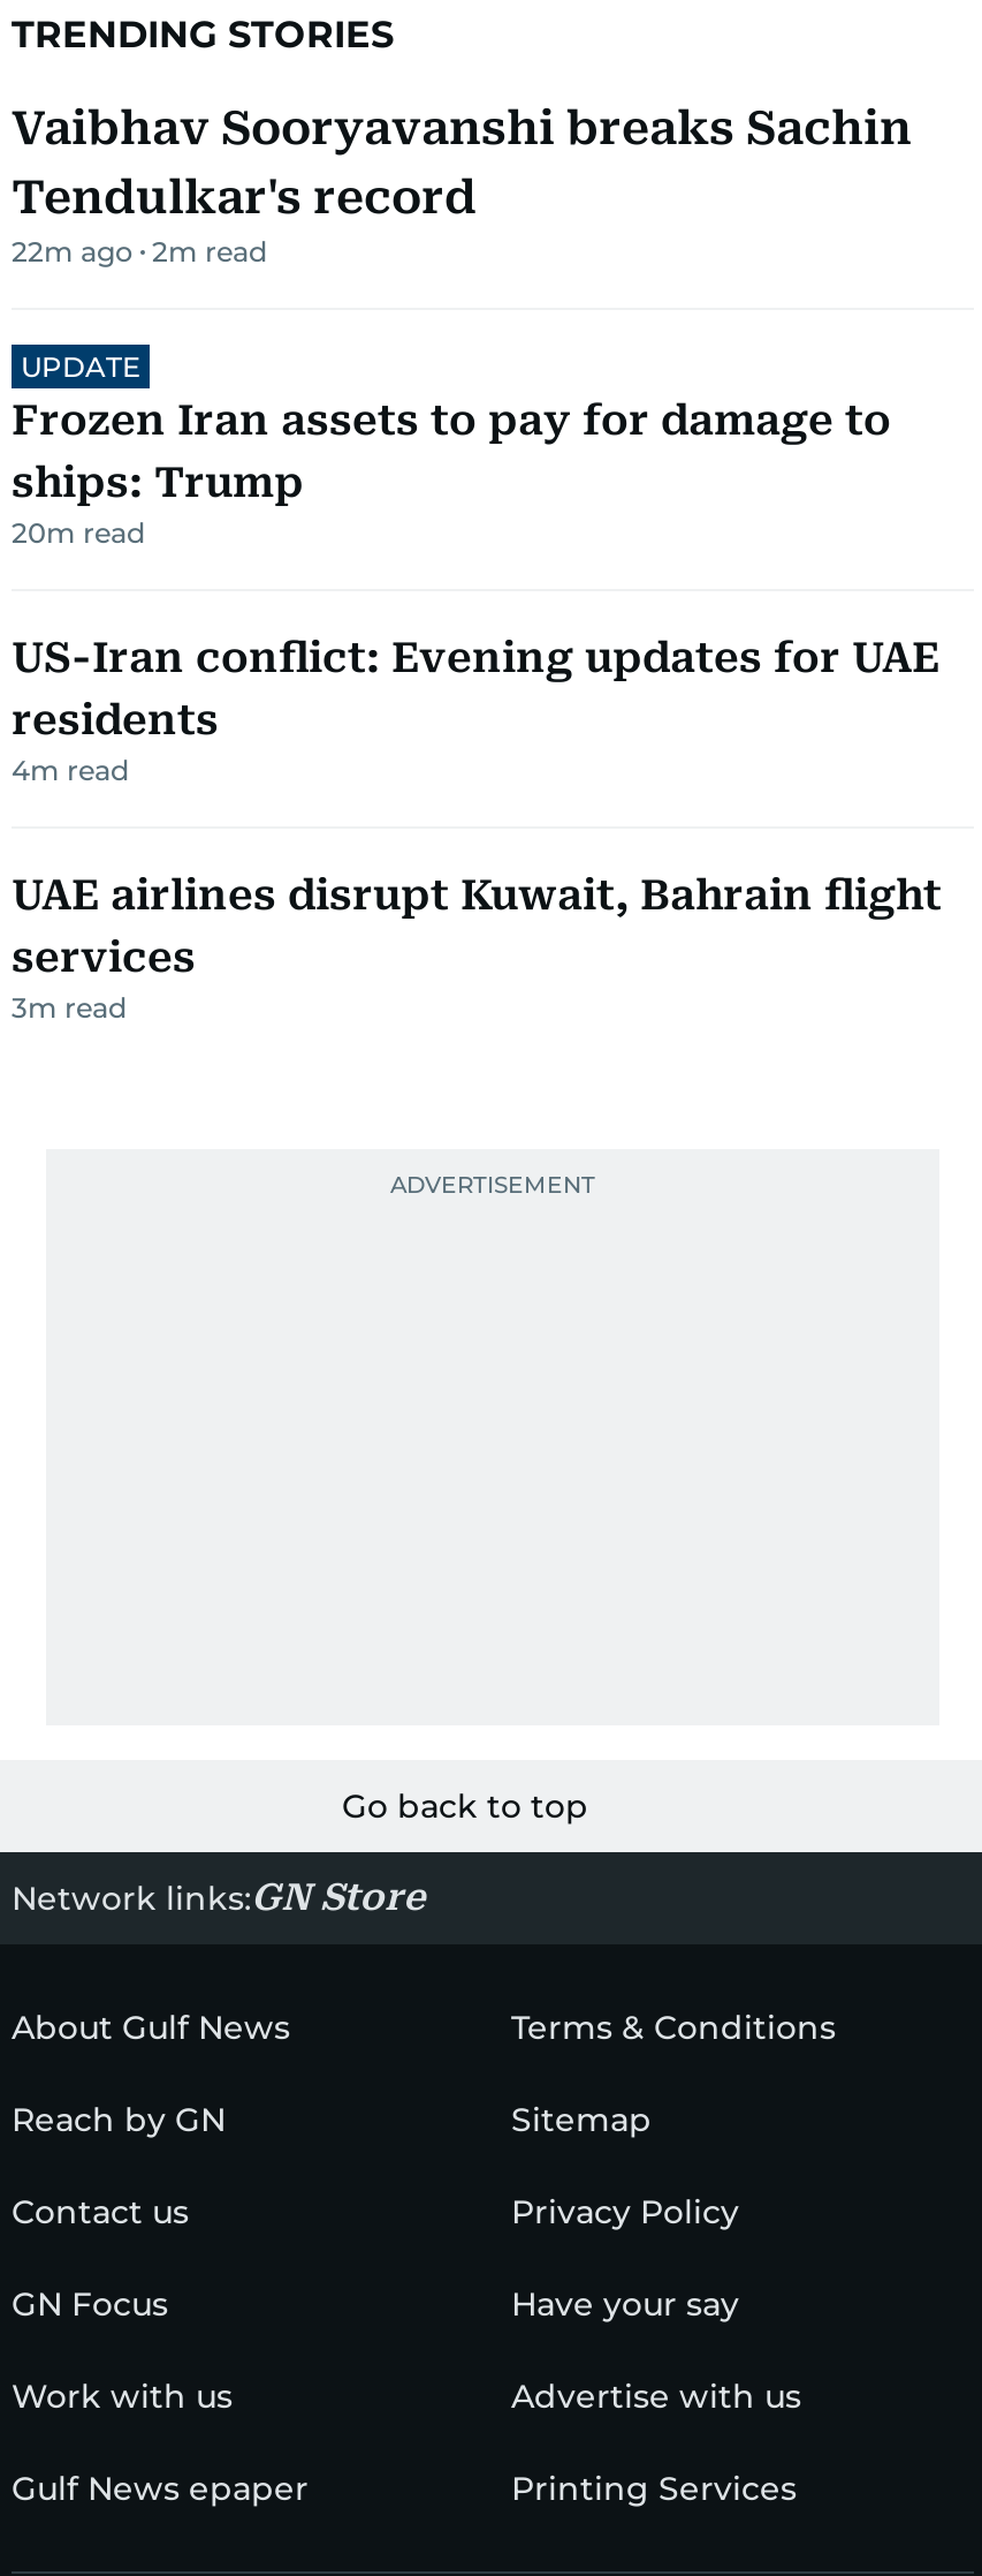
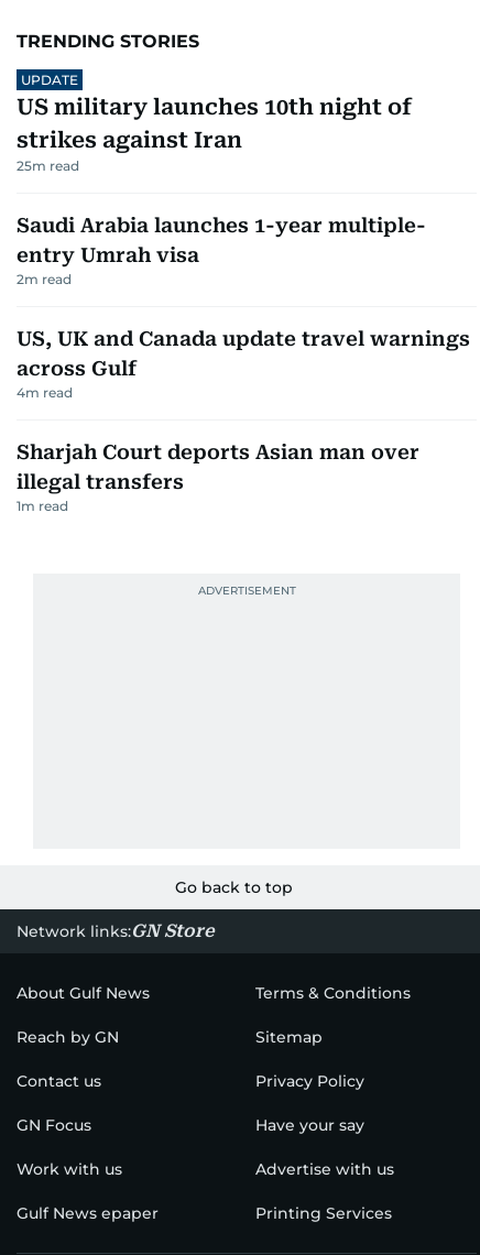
[12,100,912,269] Vaibhav Sooryavanshi breaks Sachin | Tendulkar's record | 22m ago 2m read -> none
moved [21,349,140,384] -> [21,72,78,88]: UPDATE
[12,395,939,743] Frozen Iran assets to pay for damage to | ships: Trump | 20m read | US-Iran conflict: Evening updates for UAE | residents -> [17,94,470,380] US military launches 10th night of | strikes against Iran | 25m read | Saudi Arabia launches 1-year multiple- | entry Umrah visa | 2m read | US, UK and Canada update travel warnings | across Gulf
[12,870,942,1025] UAE airlines disrupt Kuwait, Bahrain flight | services | 3m read -> [17,440,419,514] Sharjah Court deports Asian man over | illegal transfers | 1m read

